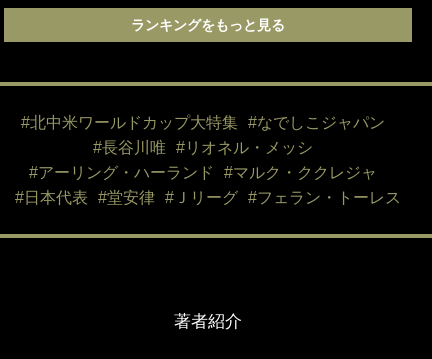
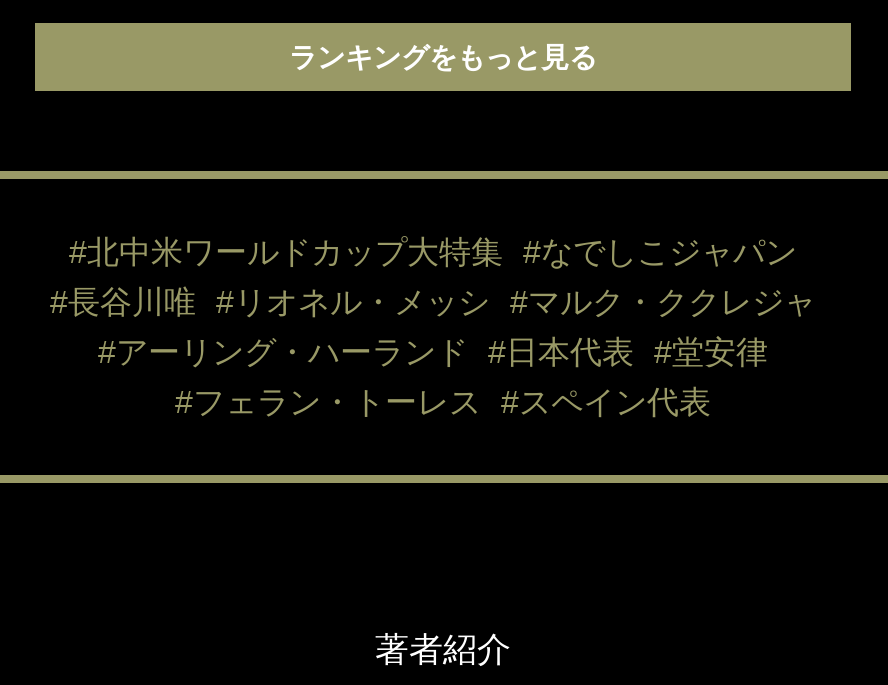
[93,139,313,156] #長谷川唯 #リオネル・メッシ -> [50,284,816,318] #長谷川唯 #リオネル・メッシ #マルク・ククレジャ
[29,164,377,181] #アーリング・ハーランド #マルク・ククレジャ -> [98,334,768,368] #アーリング・ハーランド #日本代表 #堂安律
[15,189,401,206] #日本代表 #堂安律 #Ｊリーグ #フェラン・トーレス -> [175,384,711,418] #フェラン・トーレス #スペイン代表

